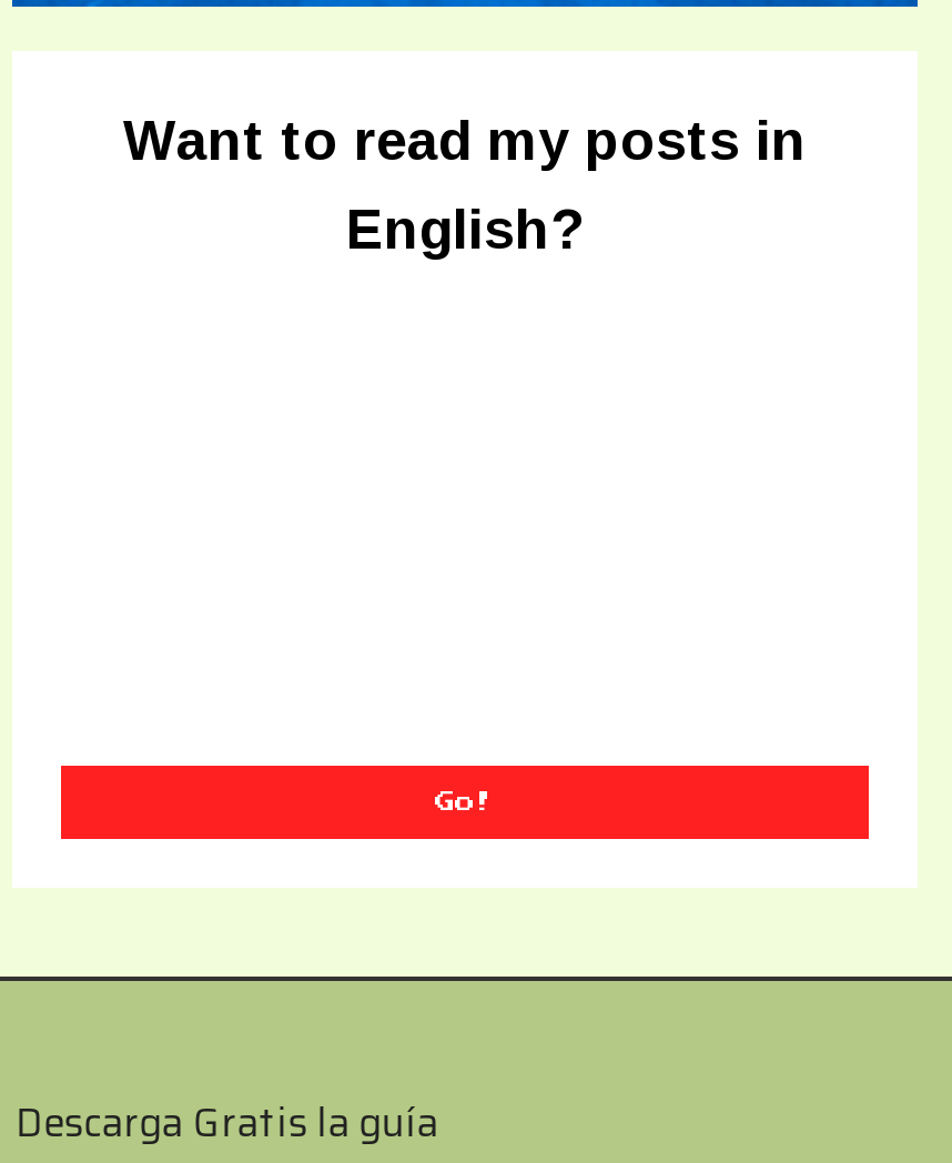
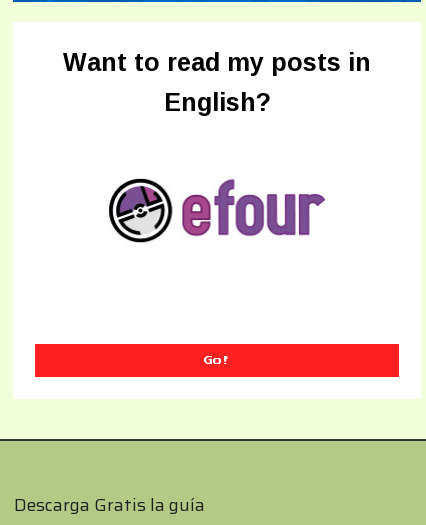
none -> [108,178,173,244] [image]
none -> [181,178,326,237] [image]

